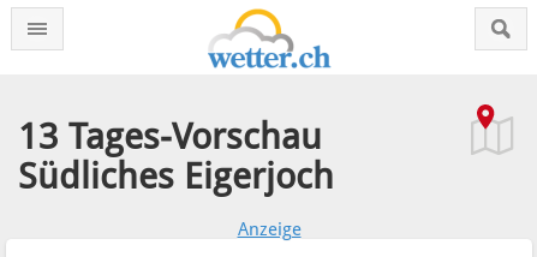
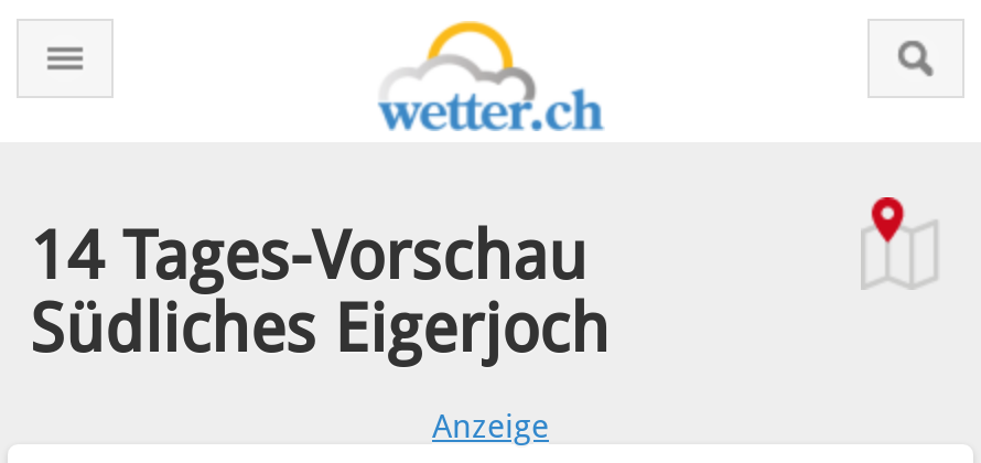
[18,115,322,157] 13 Tages-Vorschau -> [30,217,587,295] 14 Tages-Vorschau

